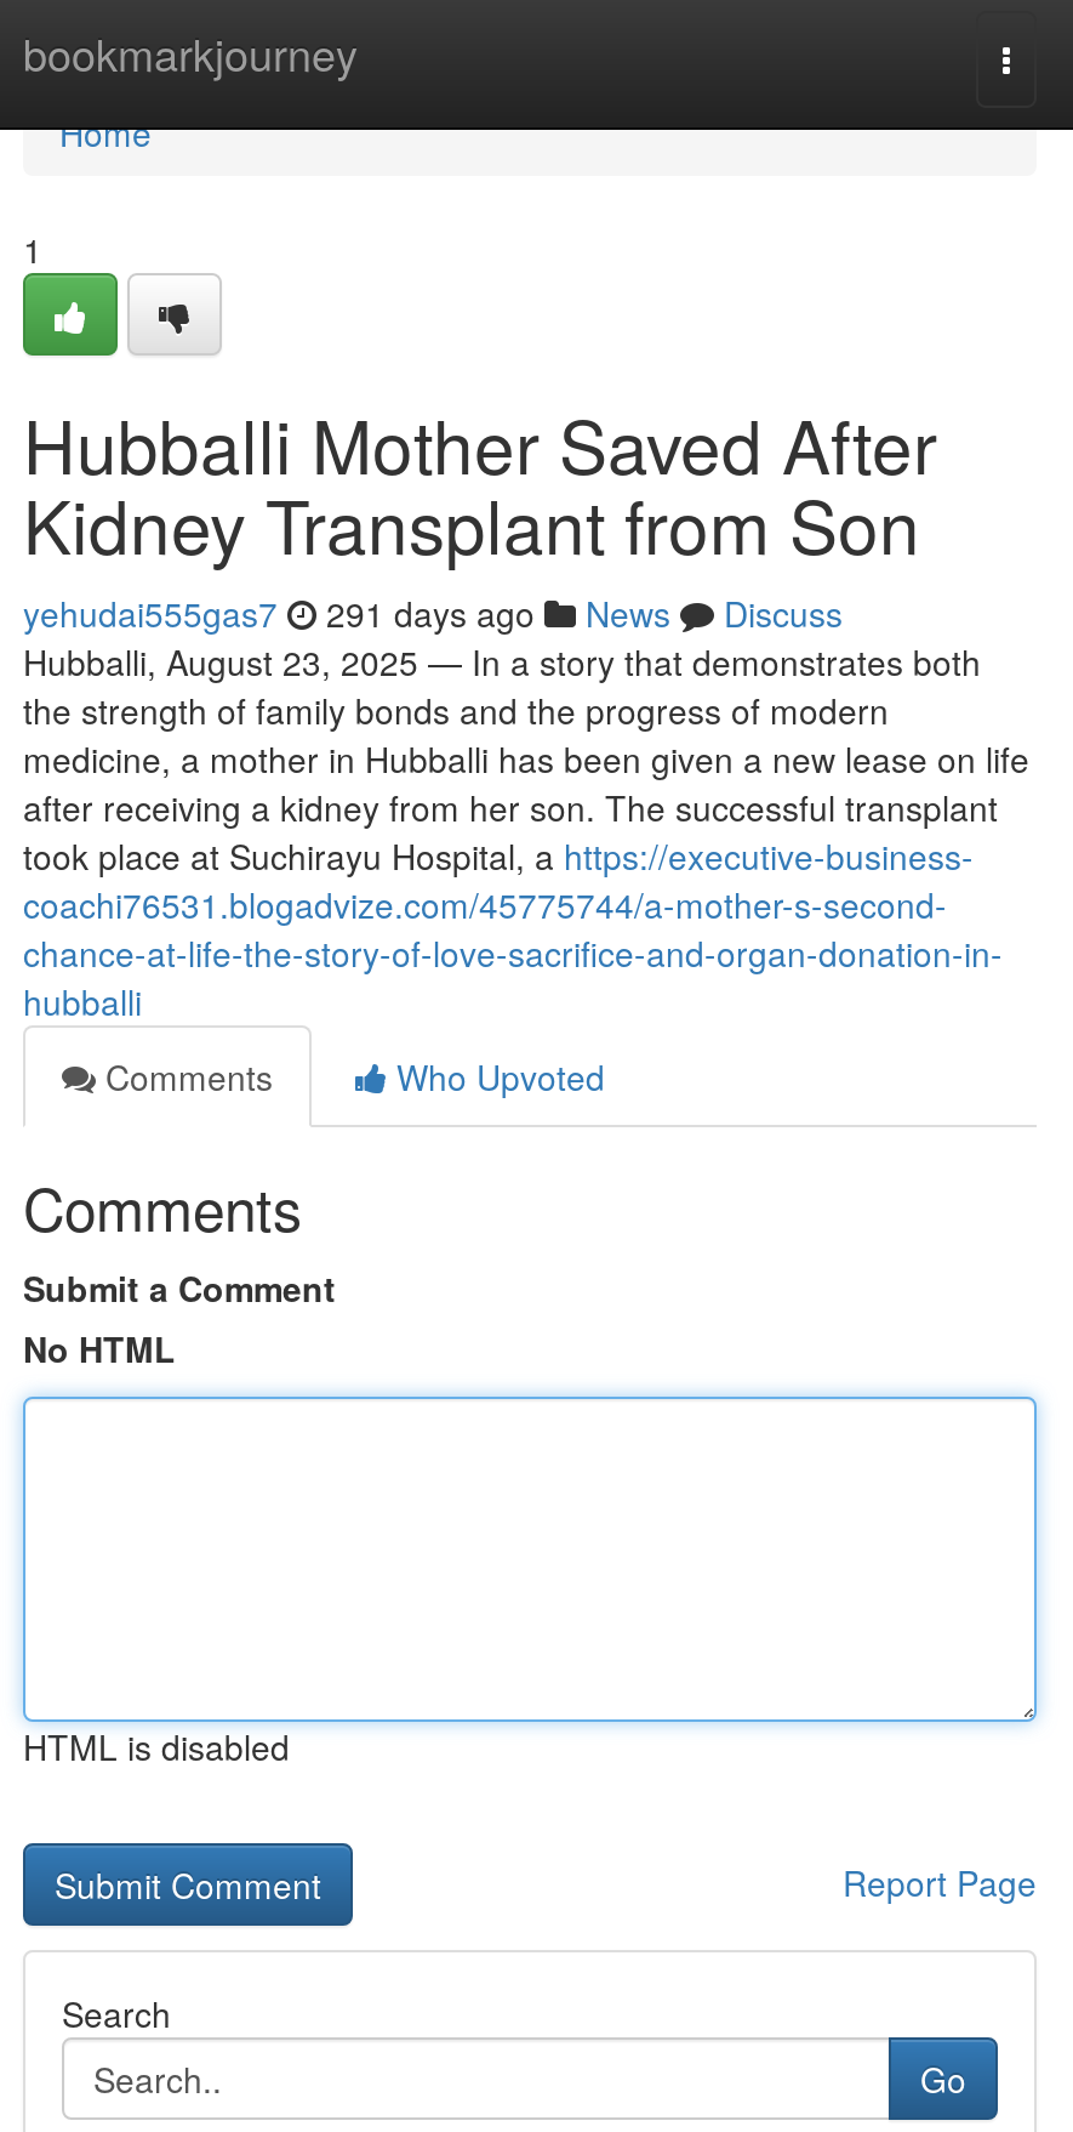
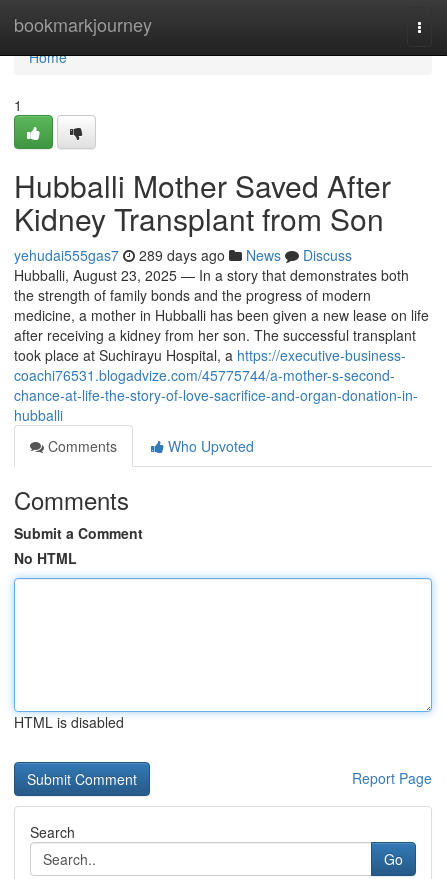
[23,589,843,637] yehudai555gas7 291 days ago News Discuss -> [14,245,352,265] yehudai555gas7 289 days ago News Discuss

